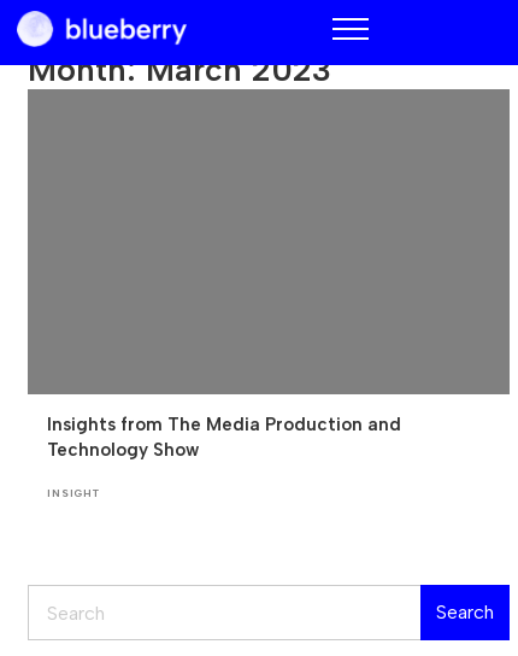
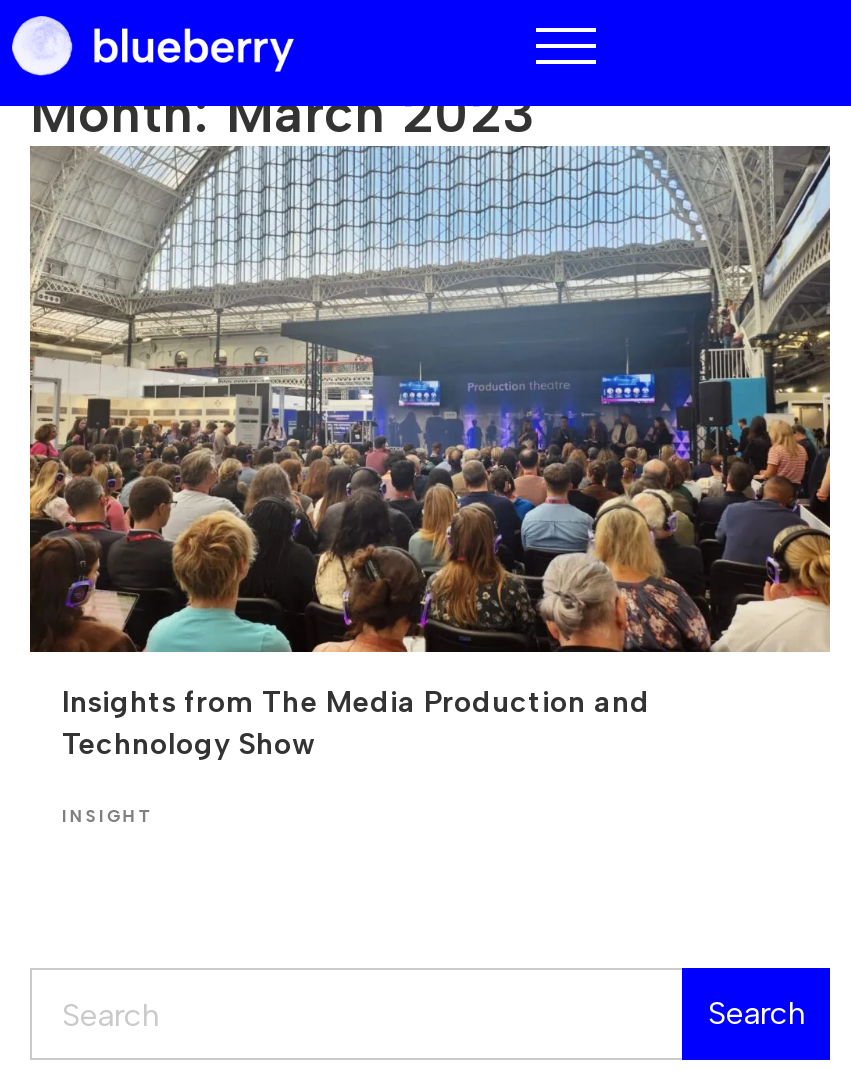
none -> [28,146,832,654] [image]

